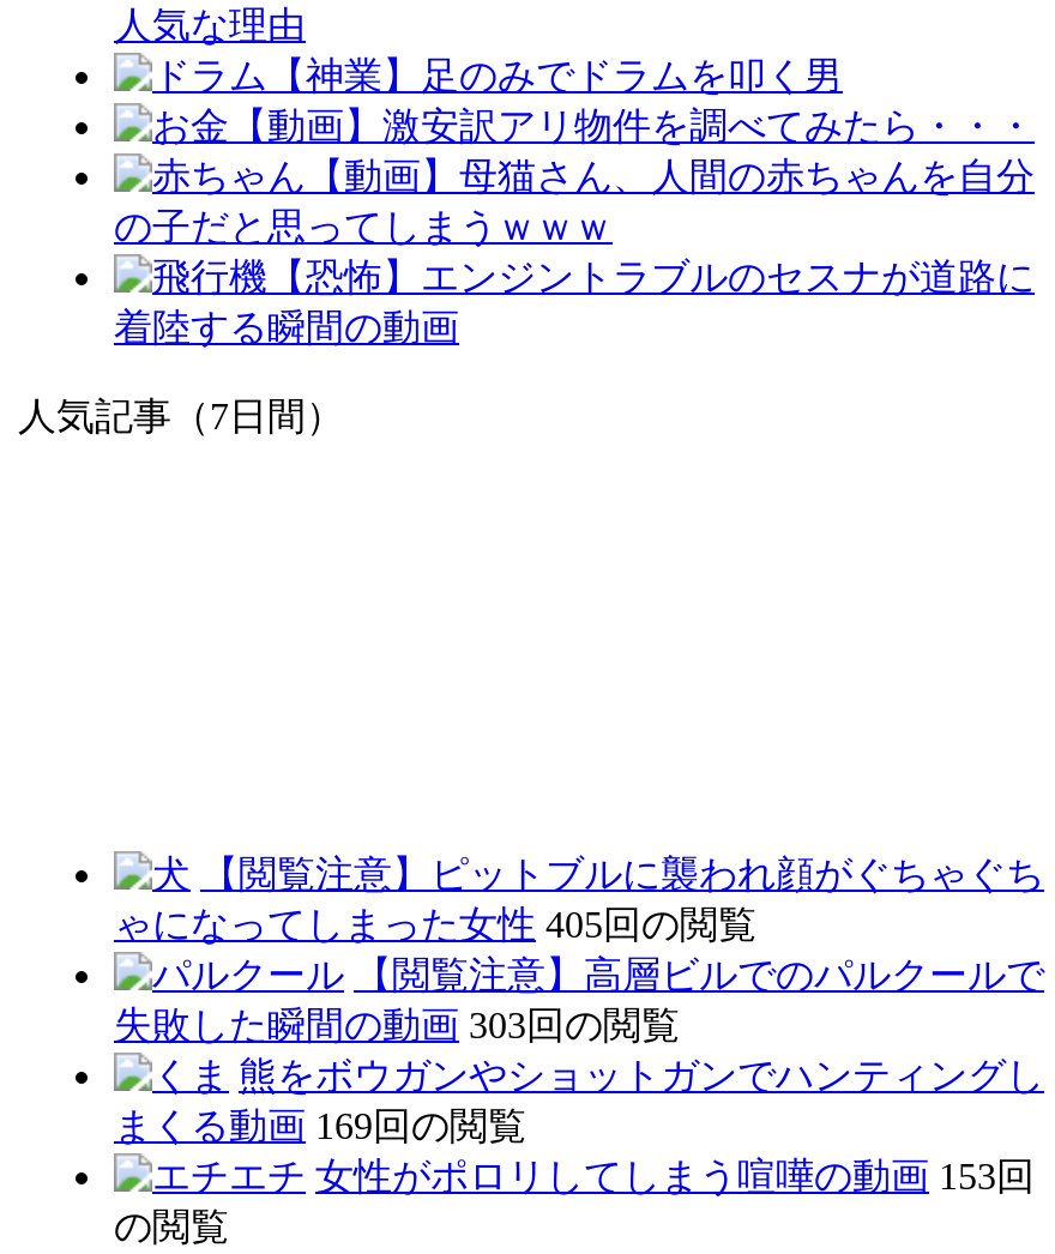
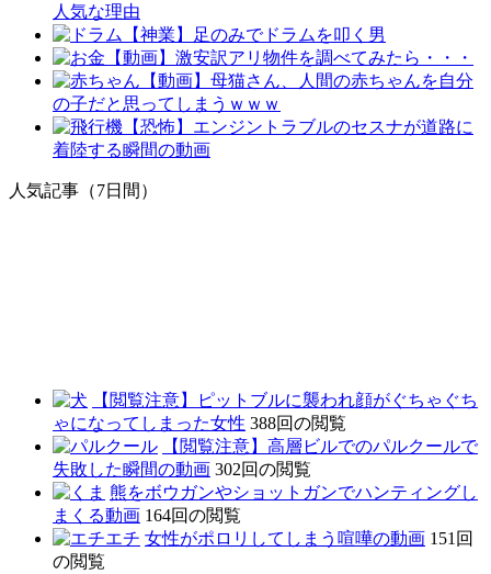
[114,903,756,944] ゃになってしまった女性 405回の閲覧 -> [53,414,346,432] ゃになってしまった女性 388回の閲覧
[114,1004,680,1045] 失敗した瞬間の動画 303回の閲覧 -> [53,460,311,478] 失敗した瞬間の動画 302回の閲覧
[114,1105,526,1146] まくる動画 169回の閲覧 -> [53,506,241,524] まくる動画 164回の閲覧
[315,1155,1035,1196] 女性がポロリしてしまう喧嘩の動画 153回 -> [145,529,473,547] 女性がポロリしてしまう喧嘩の動画 151回

